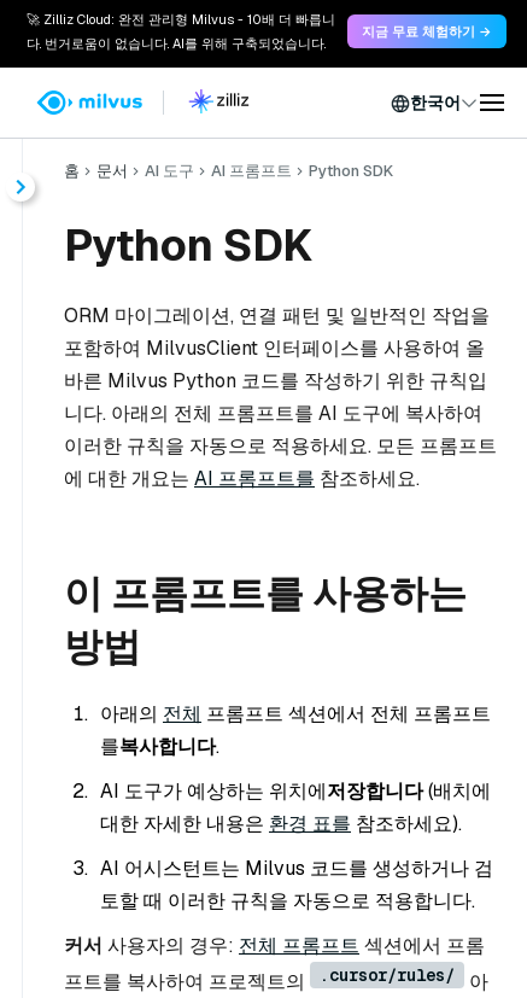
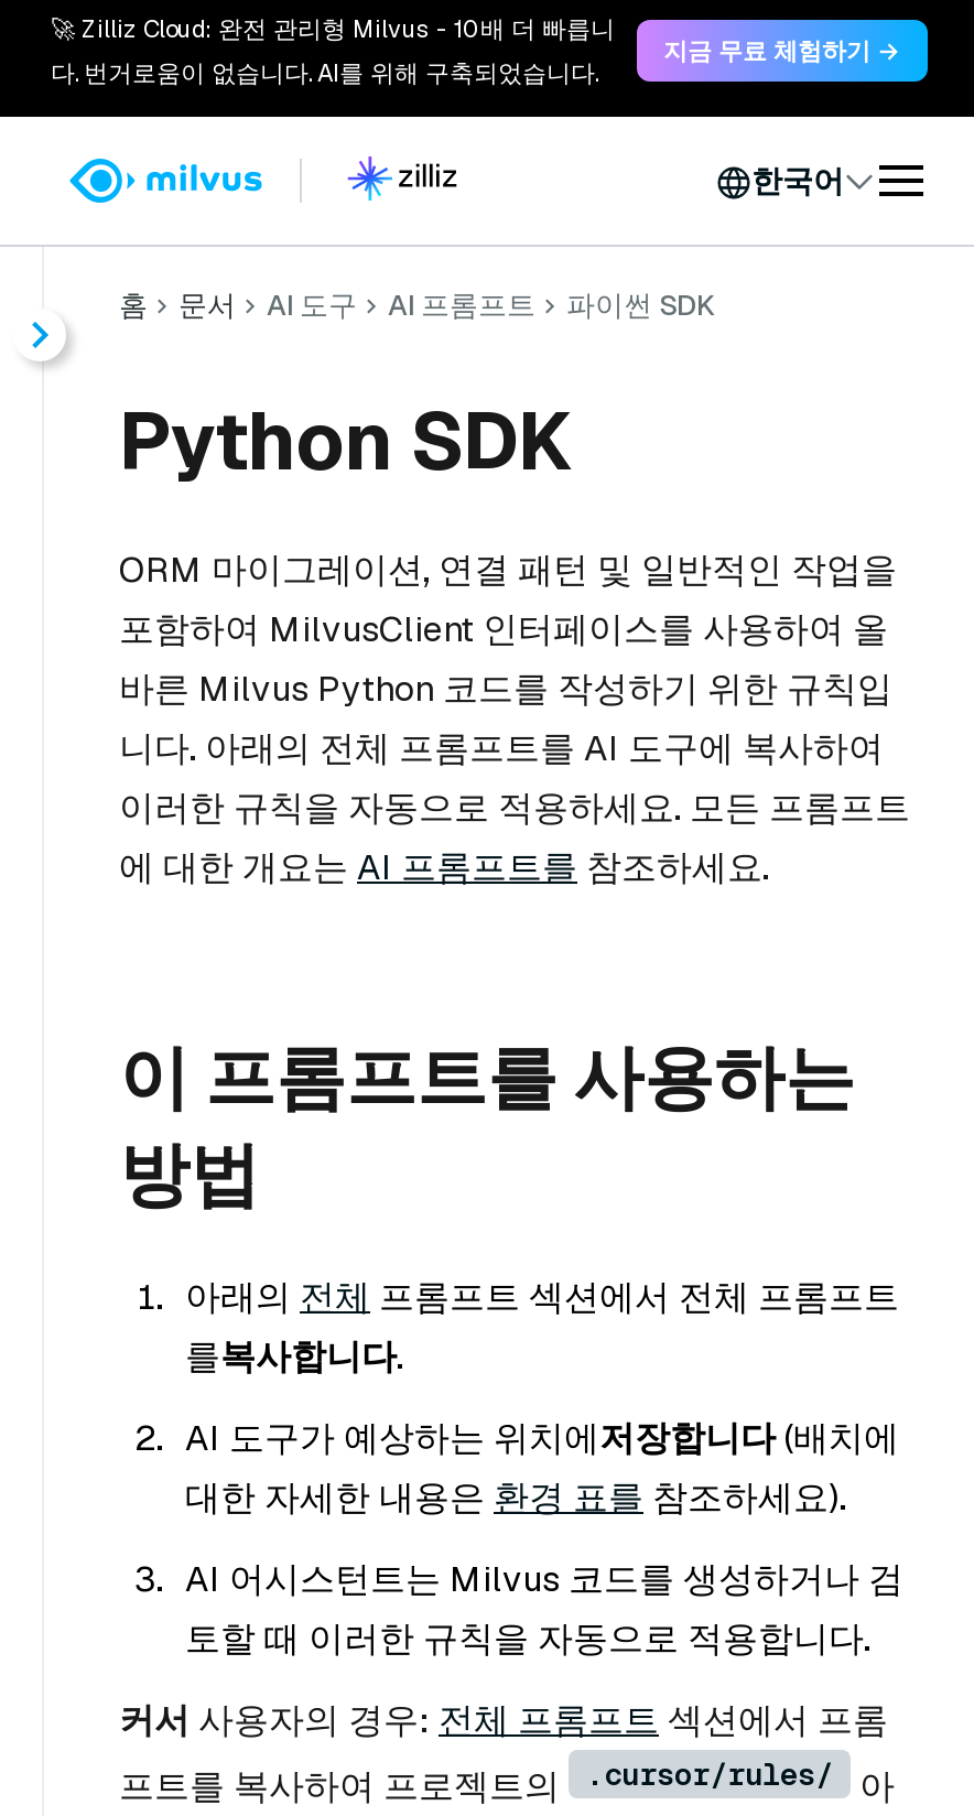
[309,161,393,181] Python SDK -> [566,287,714,324] 파이썬 SDK

